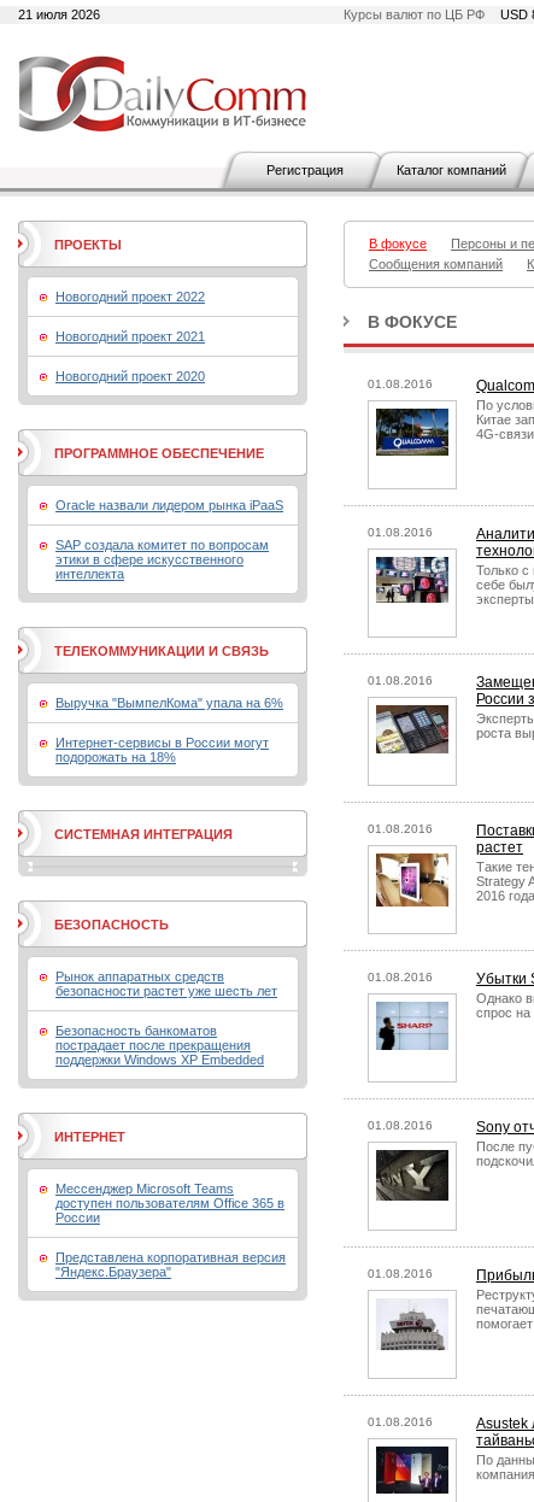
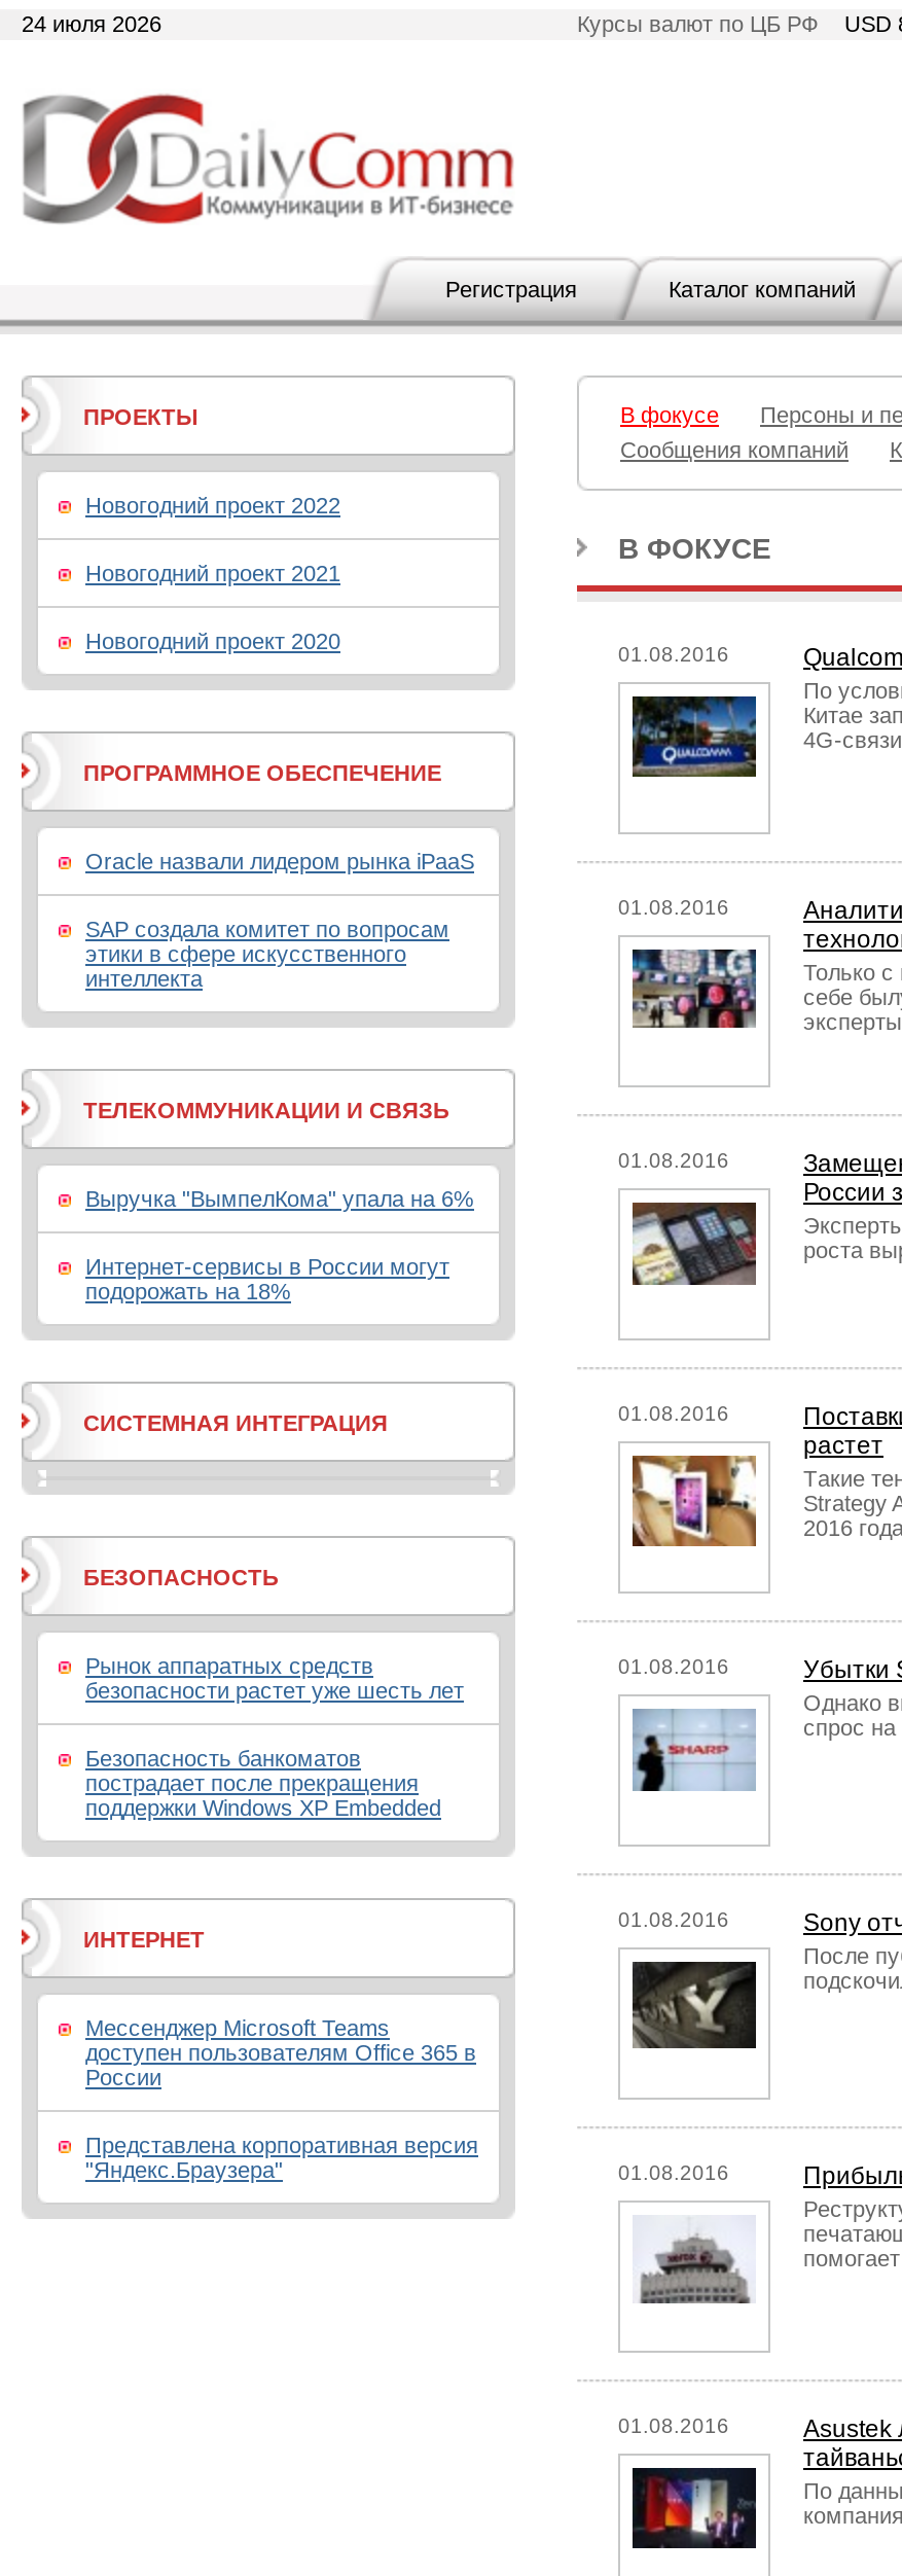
[18,7,100,22] 21 июля 2026 -> [22,11,161,36] 24 июля 2026

